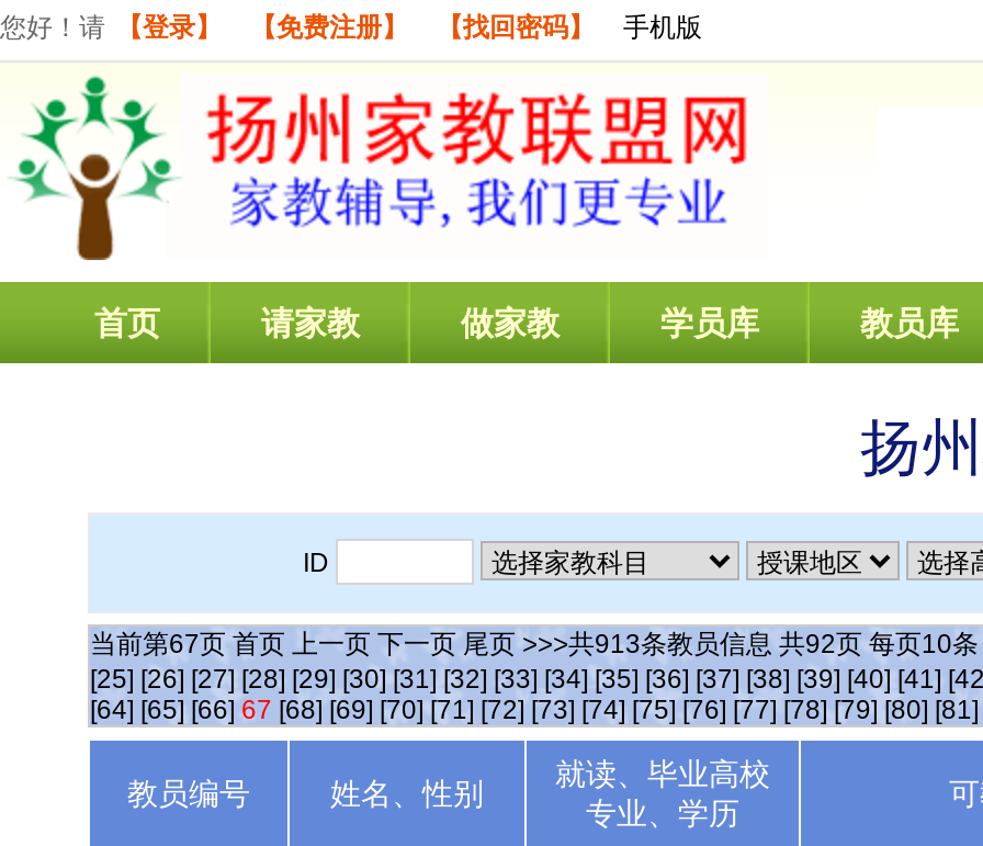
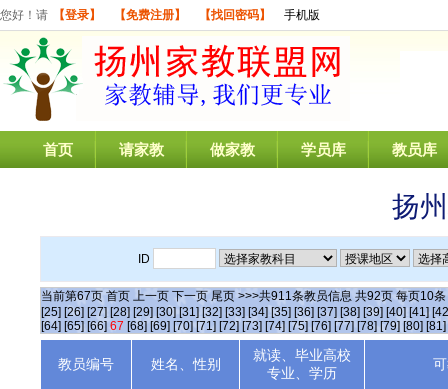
[90,629,983,659] 当前第67页首页 上一页 下一页 尾页>>>共913条教员信息 共92页 每页10条 -> [41,289,448,303] 当前第67页首页 上一页 下一页 尾页>>>共911条教员信息 共92页 每页10条

